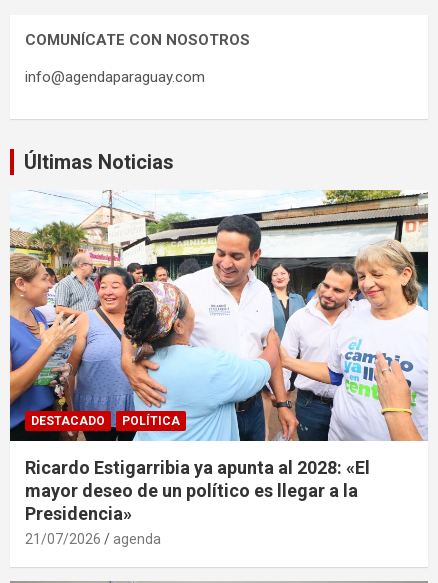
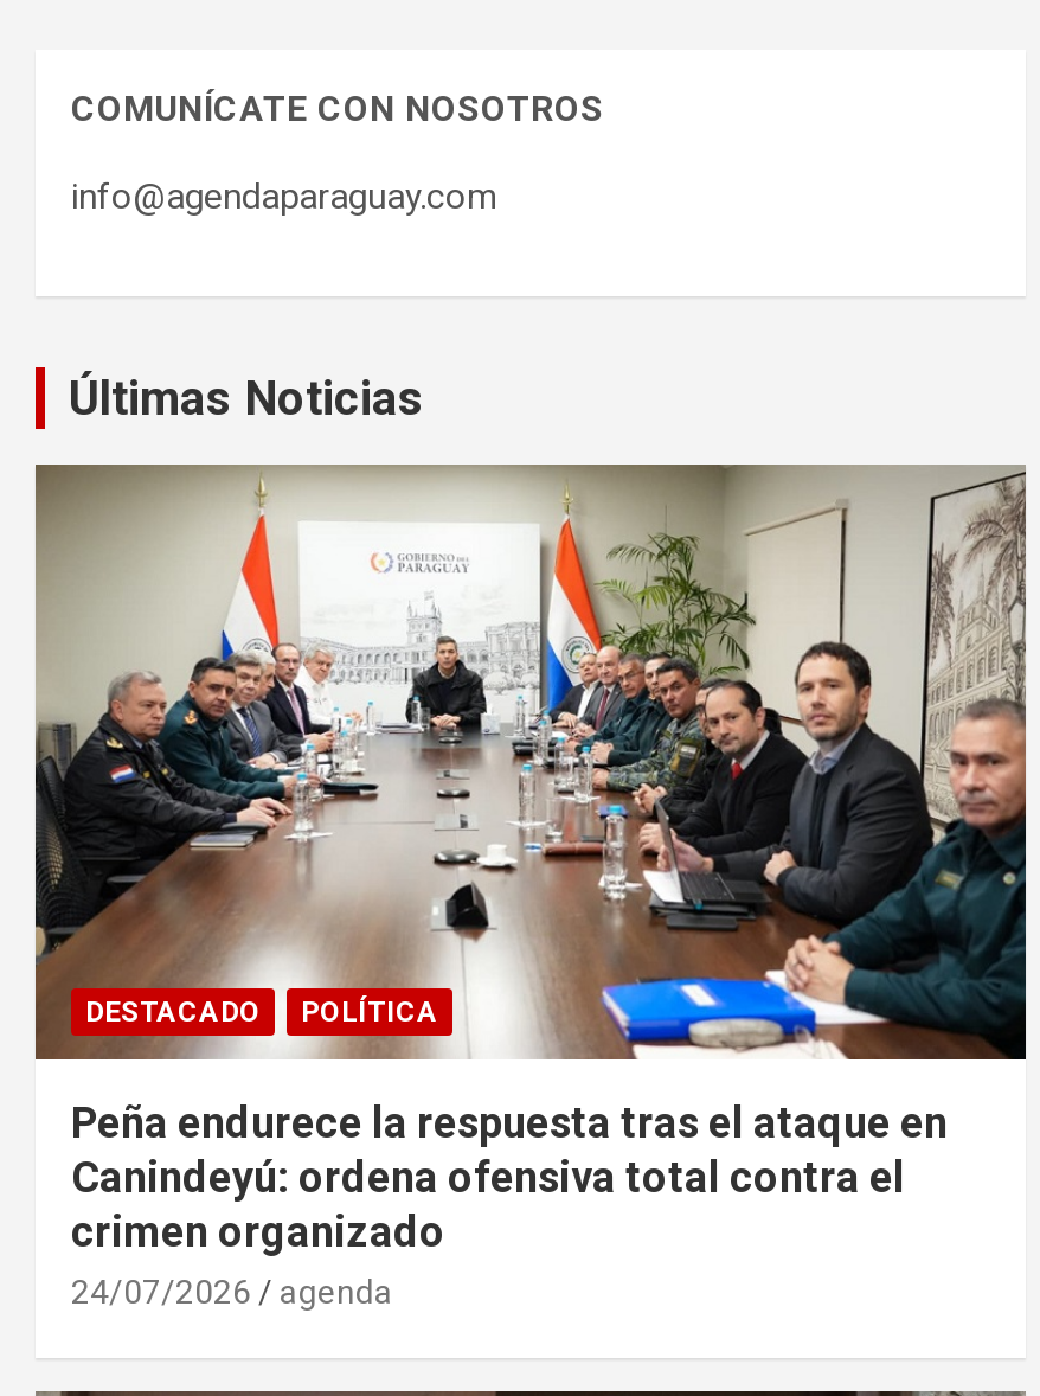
[9,190,429,547] [image] | Ricardo Estigarribia ya apunta al 2028: «El | mayor deseo de un político es llegar a la | Presidencia» | 21/07/2026 -> [33,462,1028,1310] [image] | Peña endurece la respuesta tras el ataque en | Canindeyú: ordena ofensiva total contra el | crimen organizado | 24/07/2026

